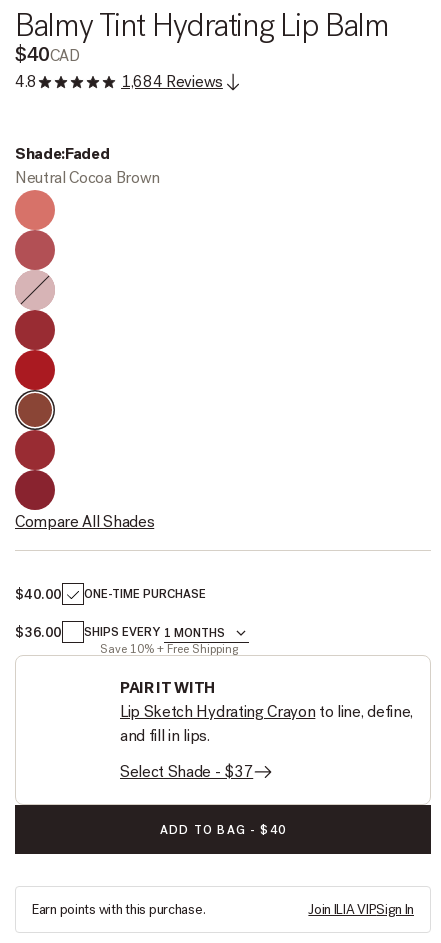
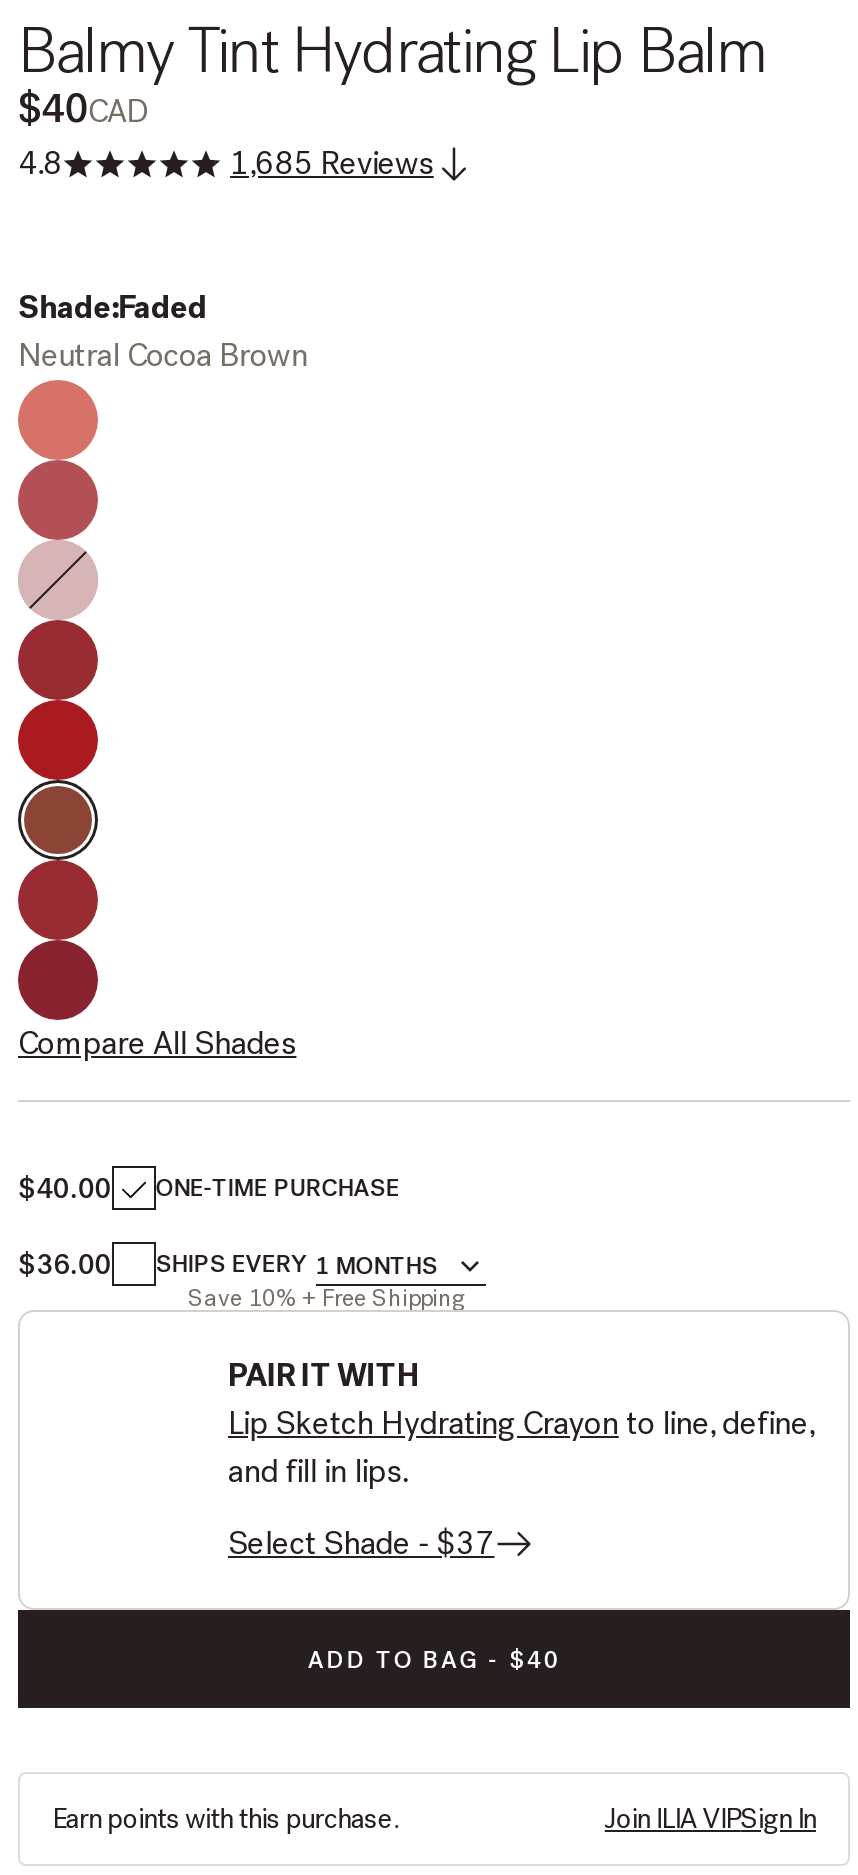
[121,71,223,92] 1,684 Reviews -> [230,142,434,184] 1,685 Reviews

